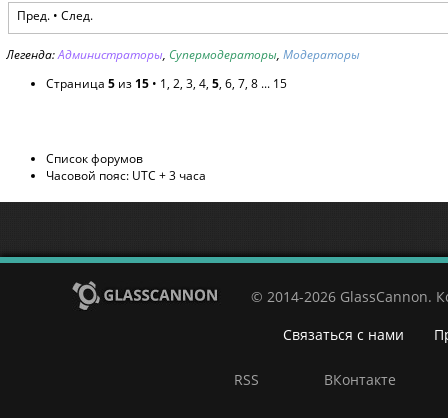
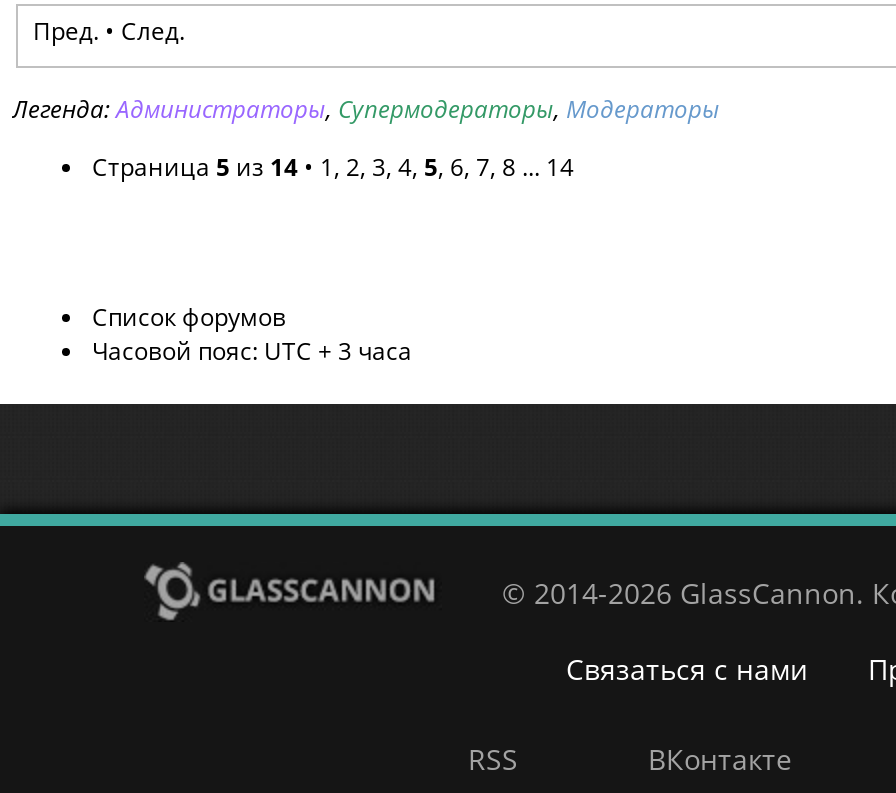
[46,75,287,92] Страница 5 из 15 • 1, 2, 3, 4, 5, 6, 7, 8... 15 -> [92,150,574,184] Страница 5 из 14 • 1, 2, 3, 4, 5, 6, 7, 8... 14

